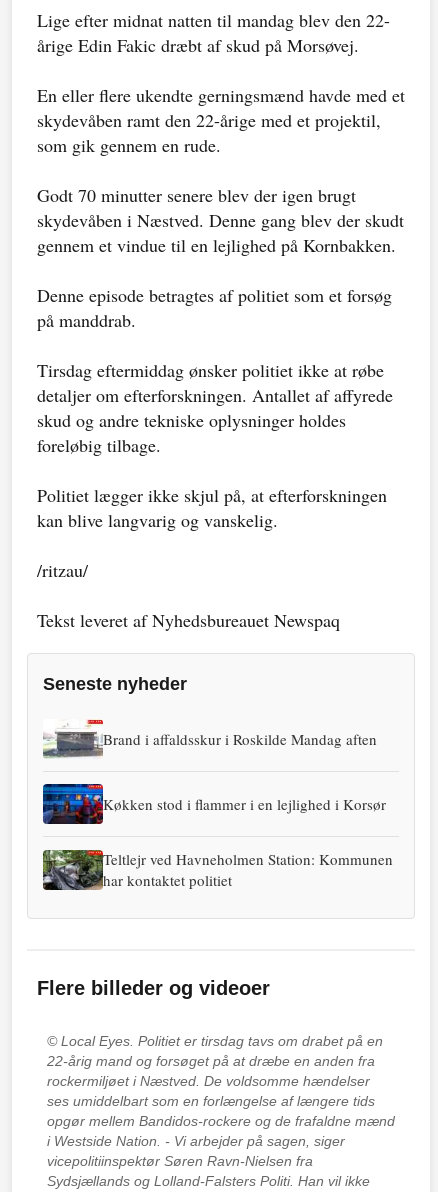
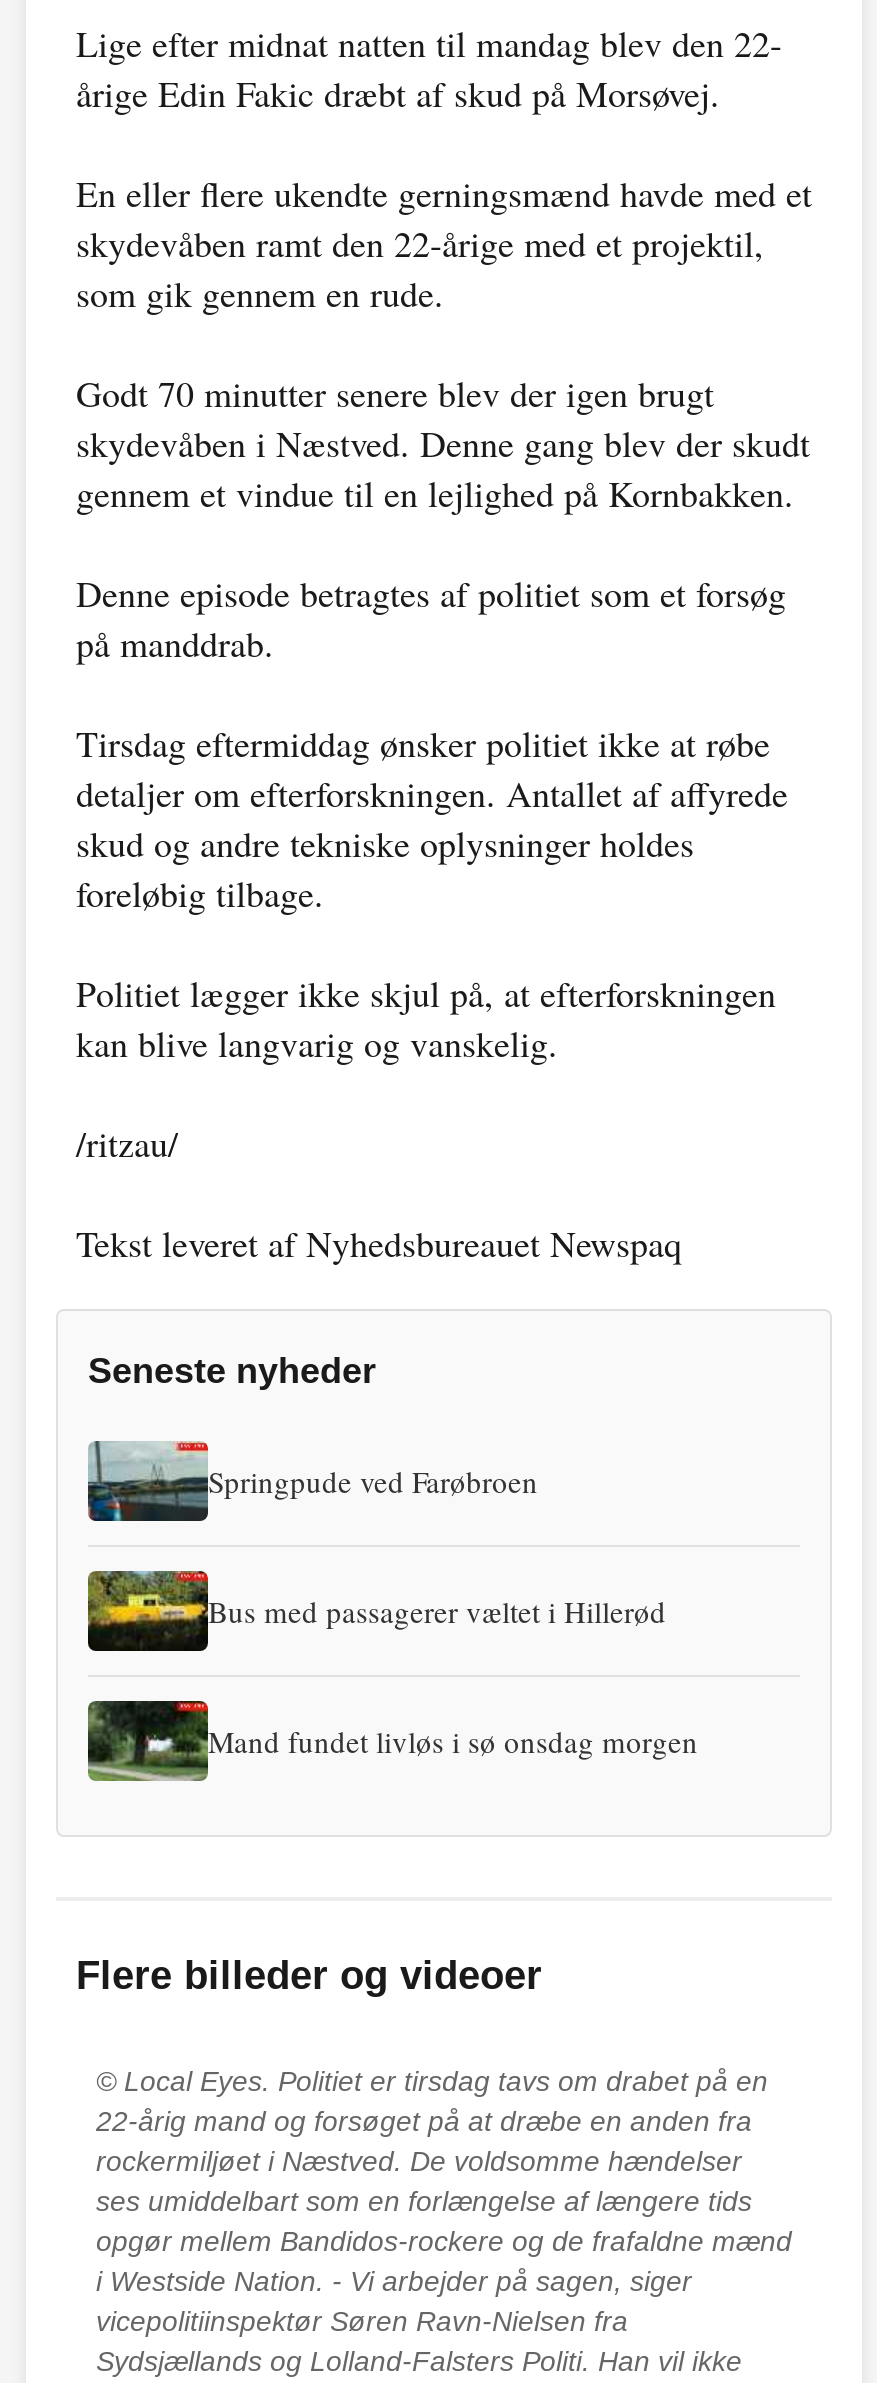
[43,721,377,759] [image] | Brand i affaldsskur i Roskilde Mandag aften -> [86,1439,538,1523] [image] | Springpude ved Farøbroen
[42,783,386,825] [image] | Køkken stod i flammer i en lejlighed i Korsør -> [86,1569,666,1651] [image] | Bus med passagerer væltet i Hillerød
[42,849,393,891] [image] | Teltlejr ved Havneholmen Station: Kommunen | har kontaktet politiet -> [88,1699,698,1783] [image] | Mand fundet livløs i sø onsdag morgen

